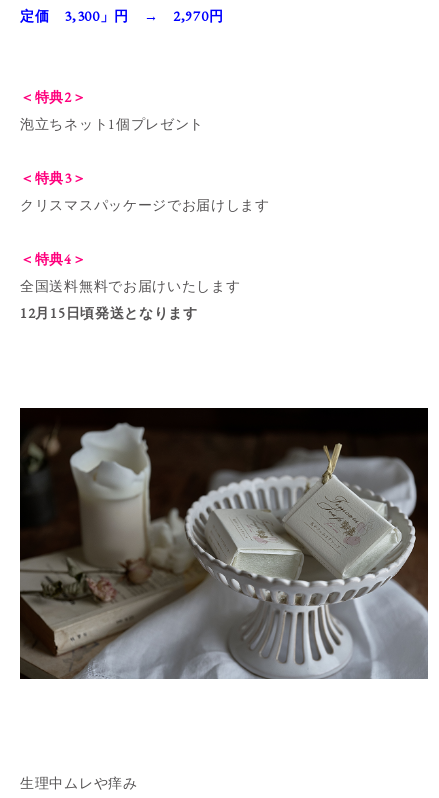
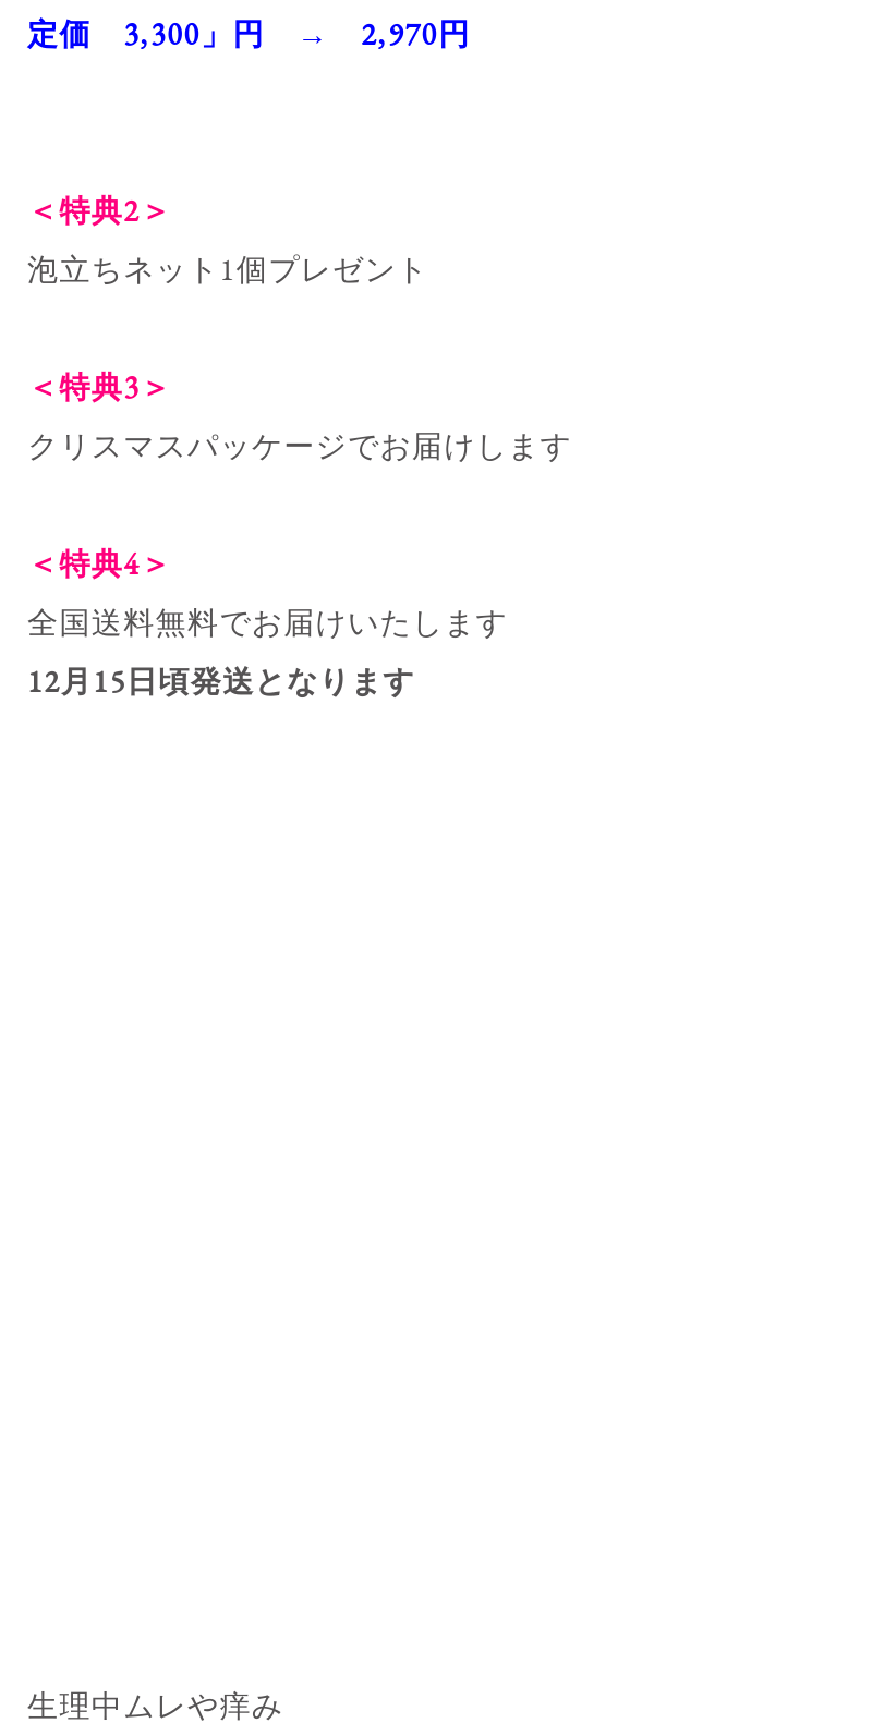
[19,407,429,680] [image] -> none

